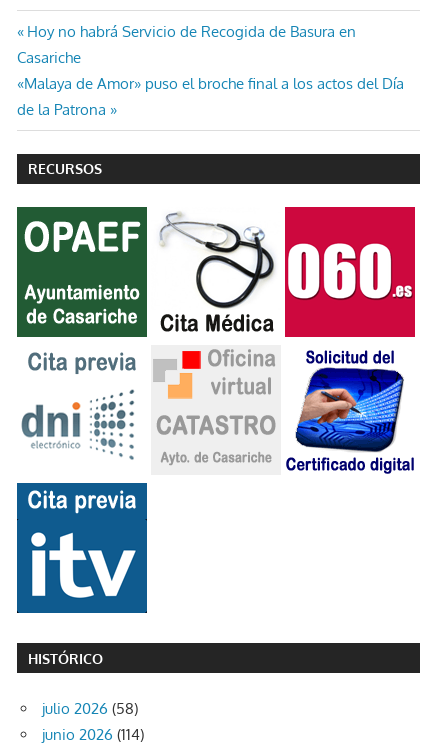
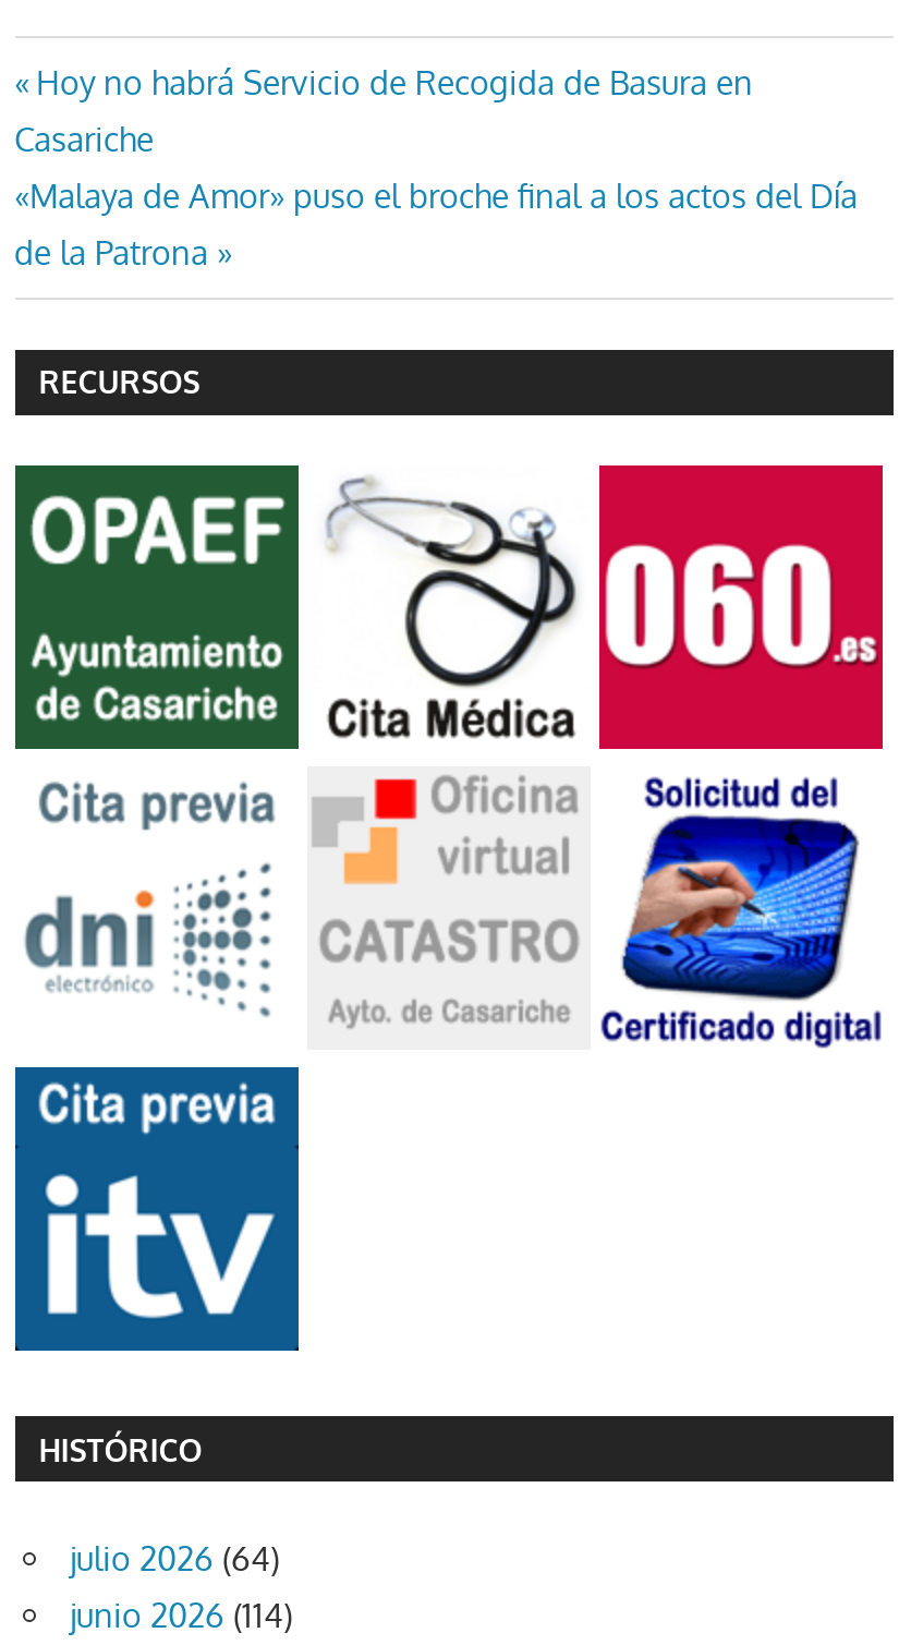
[42,699,138,718] julio 2026 (58) -> [70,1538,279,1579] julio 2026 (64)

